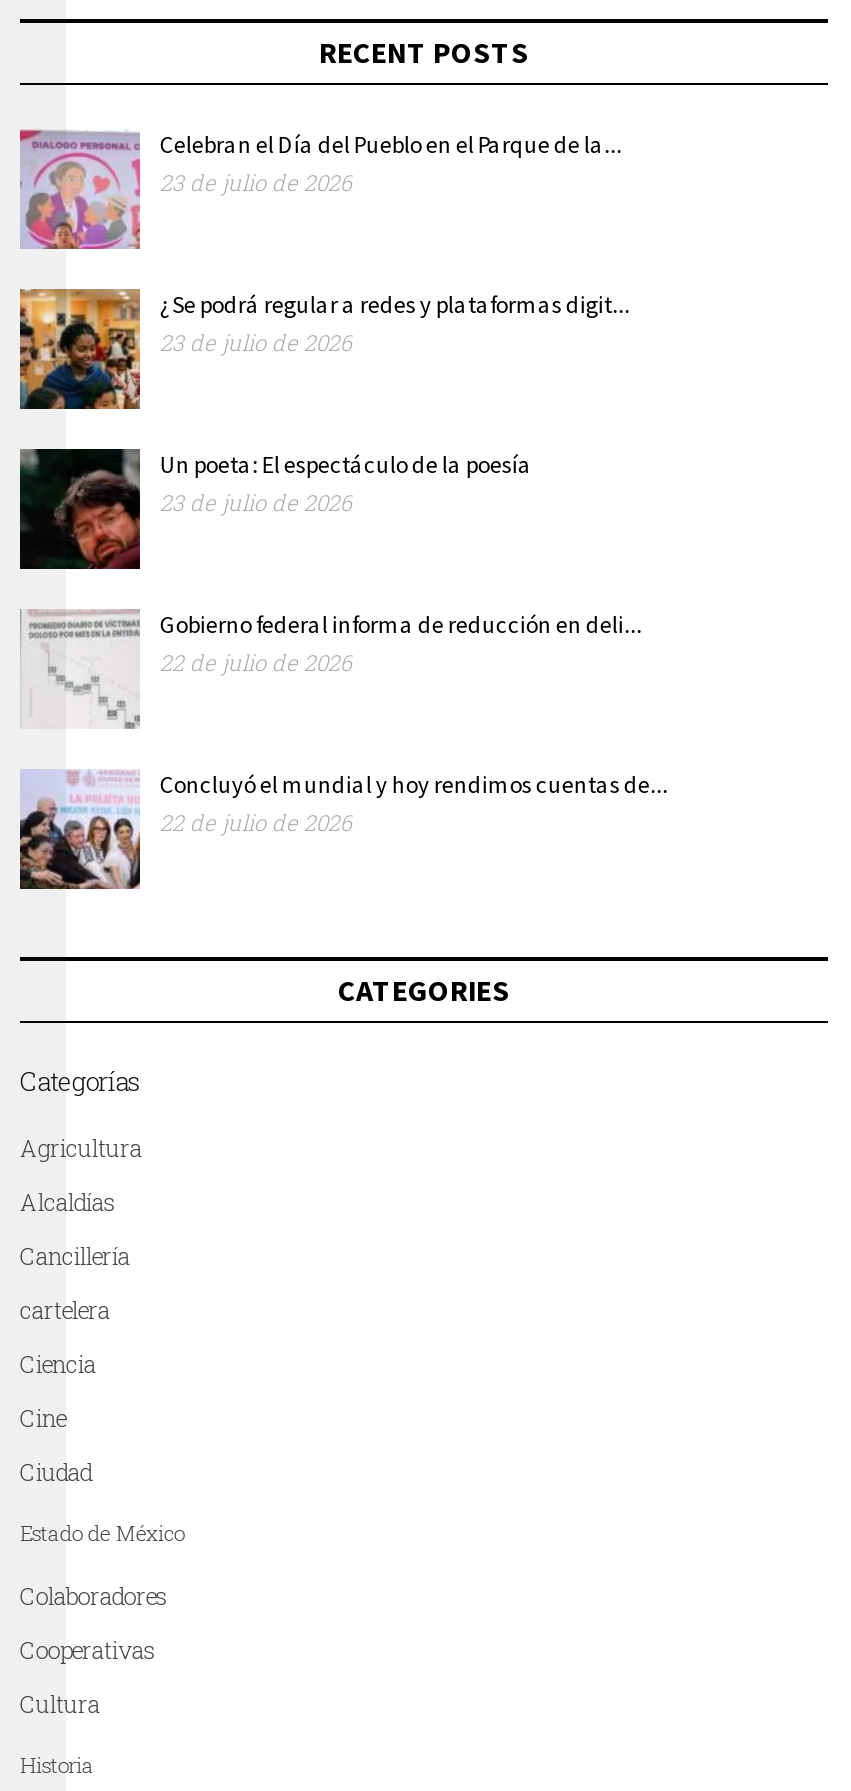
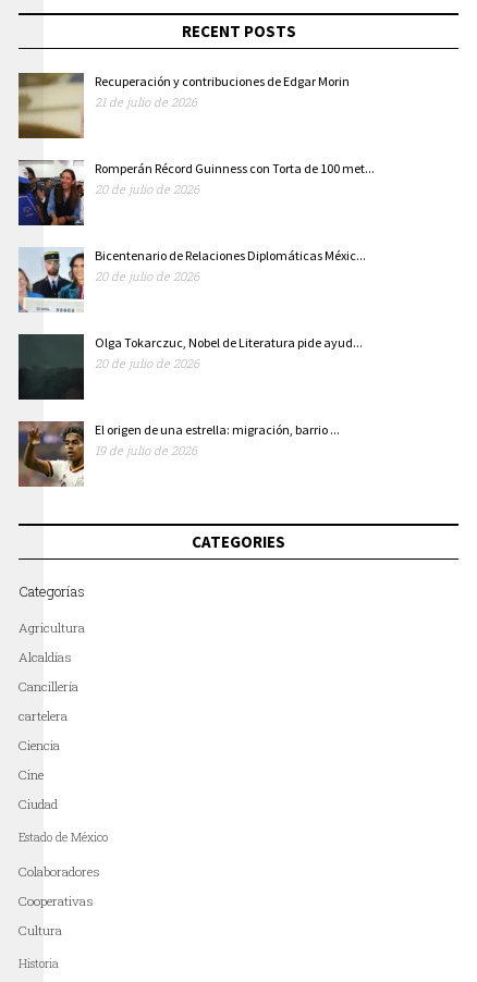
[18,129,622,251] [image] | Celebran el Día del Pueblo en el Parque de la... | 23 de julio de 2026 -> [17,72,349,139] [image] | Recuperación y contribuciones de Edgar Morin | 21 de julio de 2026
[18,289,630,411] [image] | ¿Se podrá regular a redes y plataformas digit... | 23 de julio de 2026 -> [17,160,374,226] [image] | Romperán Récord Guinness con Torta de 100 met... | 20 de julio de 2026
[18,447,532,571] [image] | Un poeta: El espectáculo de la poesía | 23 de julio de 2026 -> [17,247,366,312] [image] | Bicentenario de Relaciones Diplomáticas Méxic... | 20 de julio de 2026
[20,609,642,729] [image] | Gobierno federal informa de reducción en deli... | 22 de julio de 2026 -> [17,333,362,401] [image] | Olga Tokarczuc, Nobel de Literatura pide ayud... | 20 de julio de 2026
[18,769,668,891] [image] | Concluyó el mundial y hoy rendimos cuentas de... | 22 de julio de 2026 -> [17,420,340,488] [image] | El origen de una estrella: migración, barrio ... | 19 de julio de 2026

